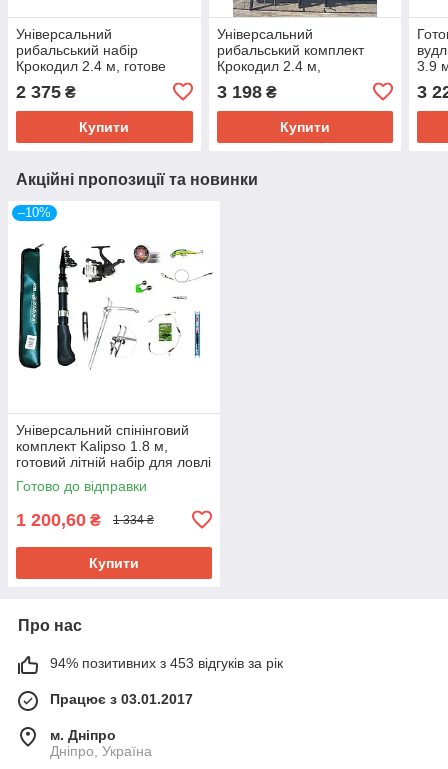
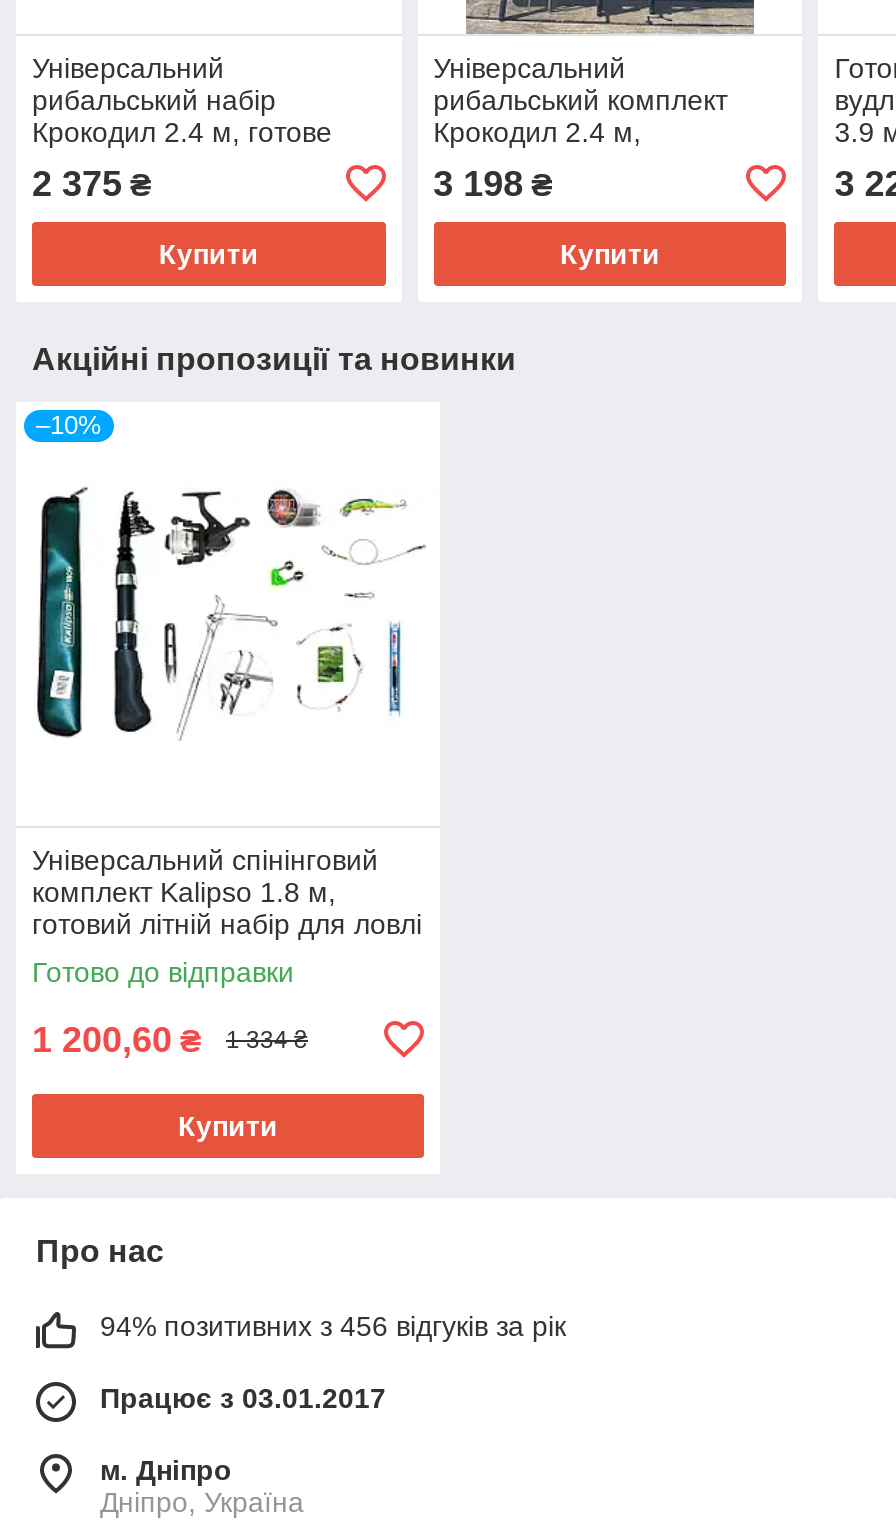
[50,655,283,671] 94% позитивних з 453 відгуків за рік -> [100,1310,566,1342] 94% позитивних з 456 відгуків за рік

